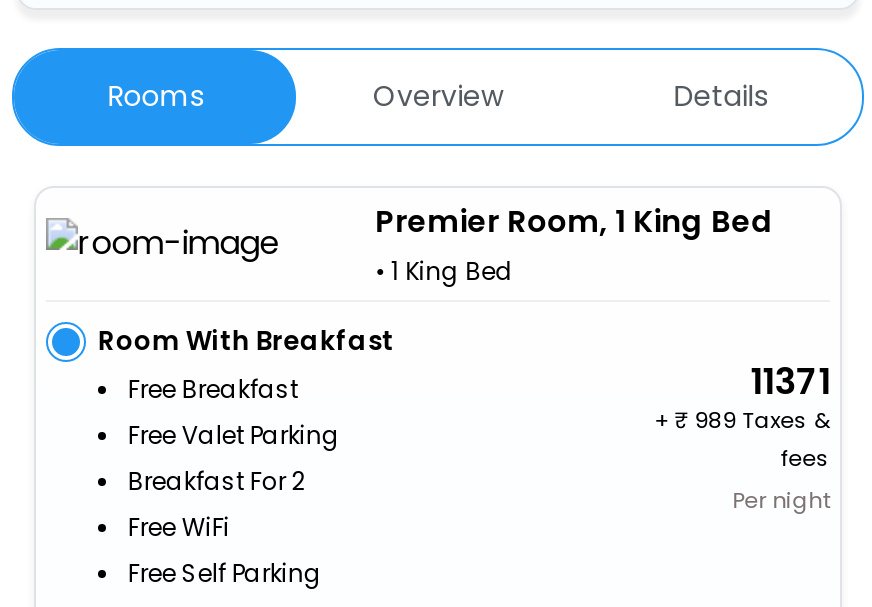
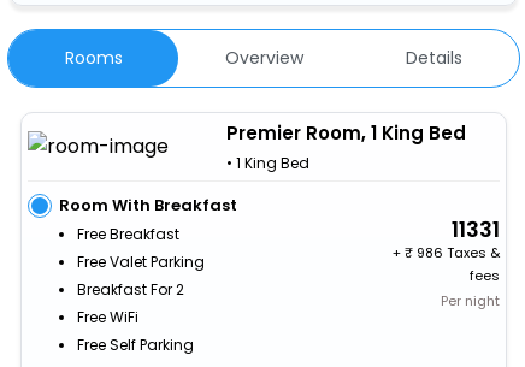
[742,356,830,406] 11371 -> [447,214,500,244] 11331
[654,404,830,436] + 989 Taxes & -> [393,243,500,262] + 986 Taxes &

